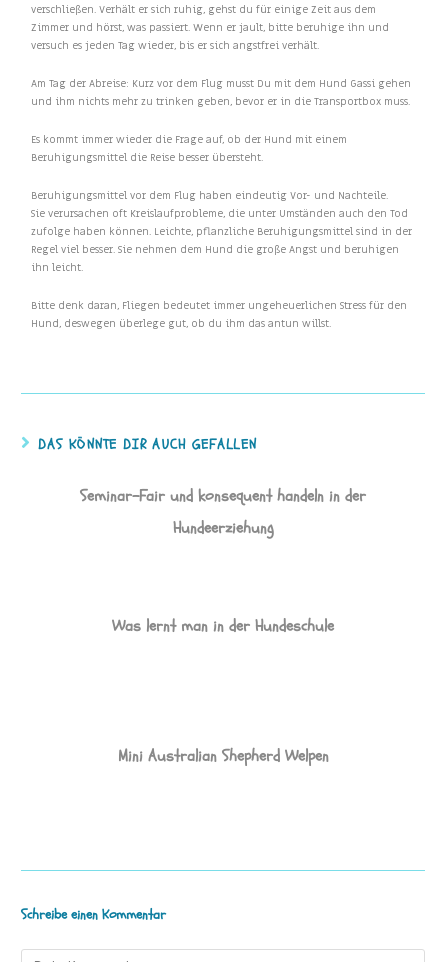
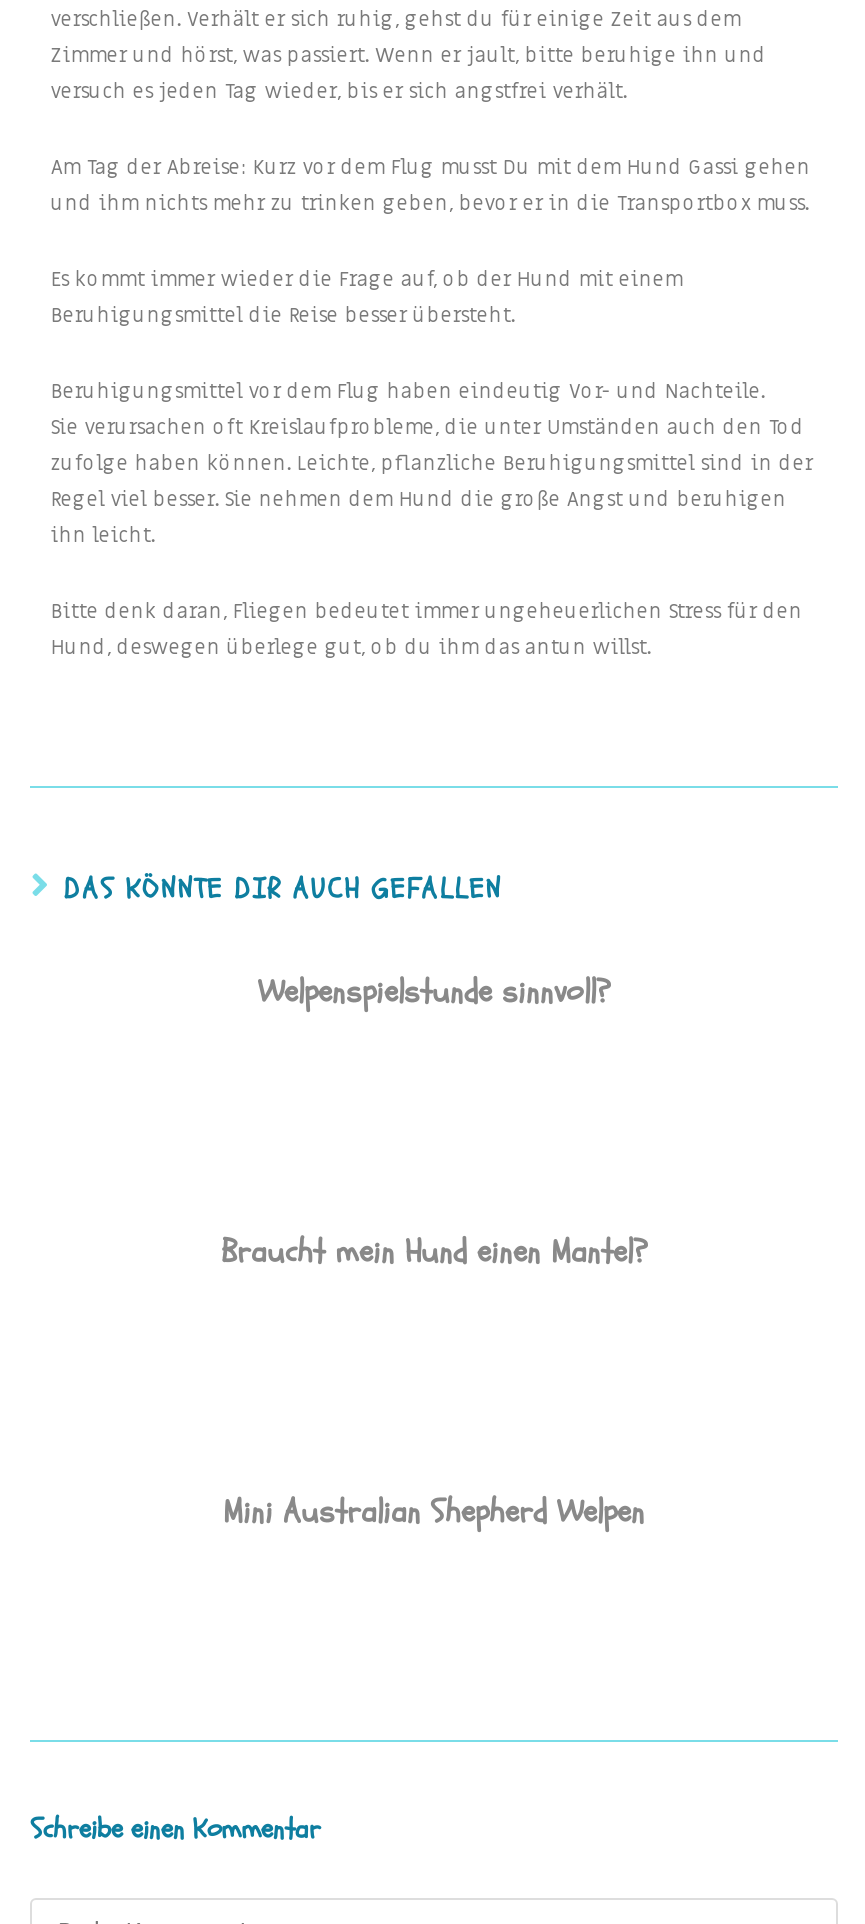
[80,485,366,539] Seminar-Fair und konsequent handeln in der | Hundeerziehung -> [258,970,610,1014] Welpenspielstunde sinnvoll?
[112,615,334,637] Was lernt man in der Hundeschule -> [221,1230,647,1274] Braucht mein Hund einen Mantel?

